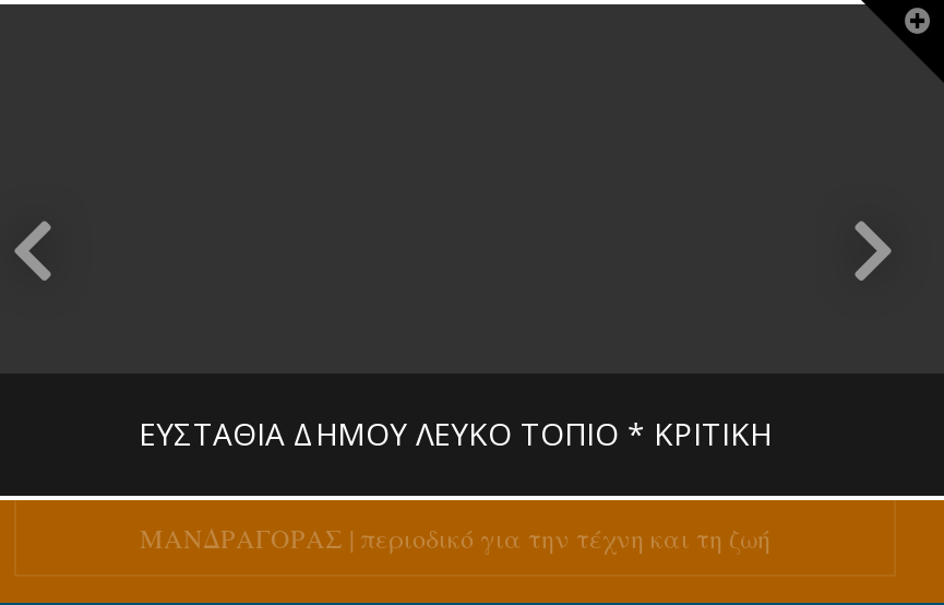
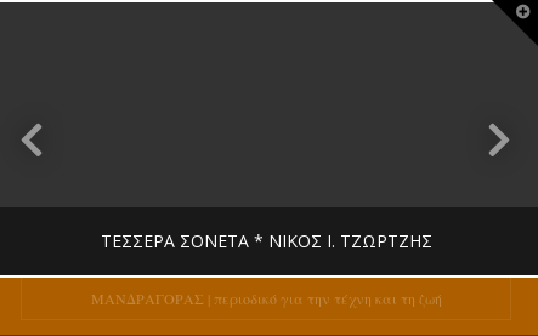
[139,413,772,454] ΕΥΣΤΑΘΊΑ ΔΉΜΟΥ ΛΕΥΚΟ ΤΟΠΙΟ * ΚΡΙΤΙΚΉ -> [100,229,432,252] ΤΈΣΣΕΡΑ ΣΟΝΈΤΑ * ΝΊΚΟΣ Ι. ΤΖΏΡΤΖΗΣ

